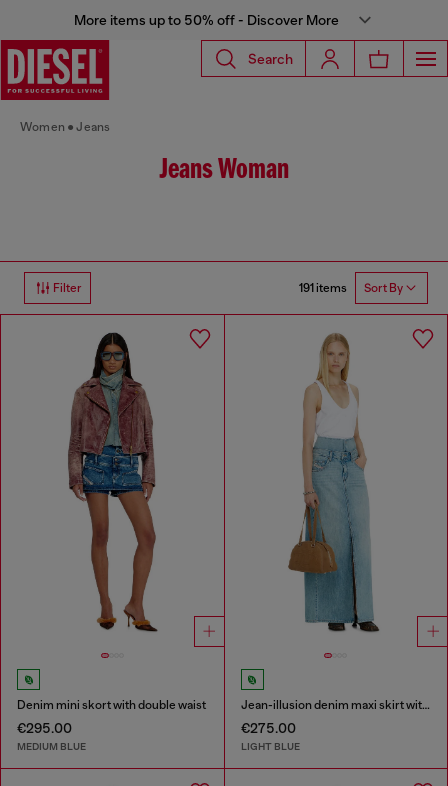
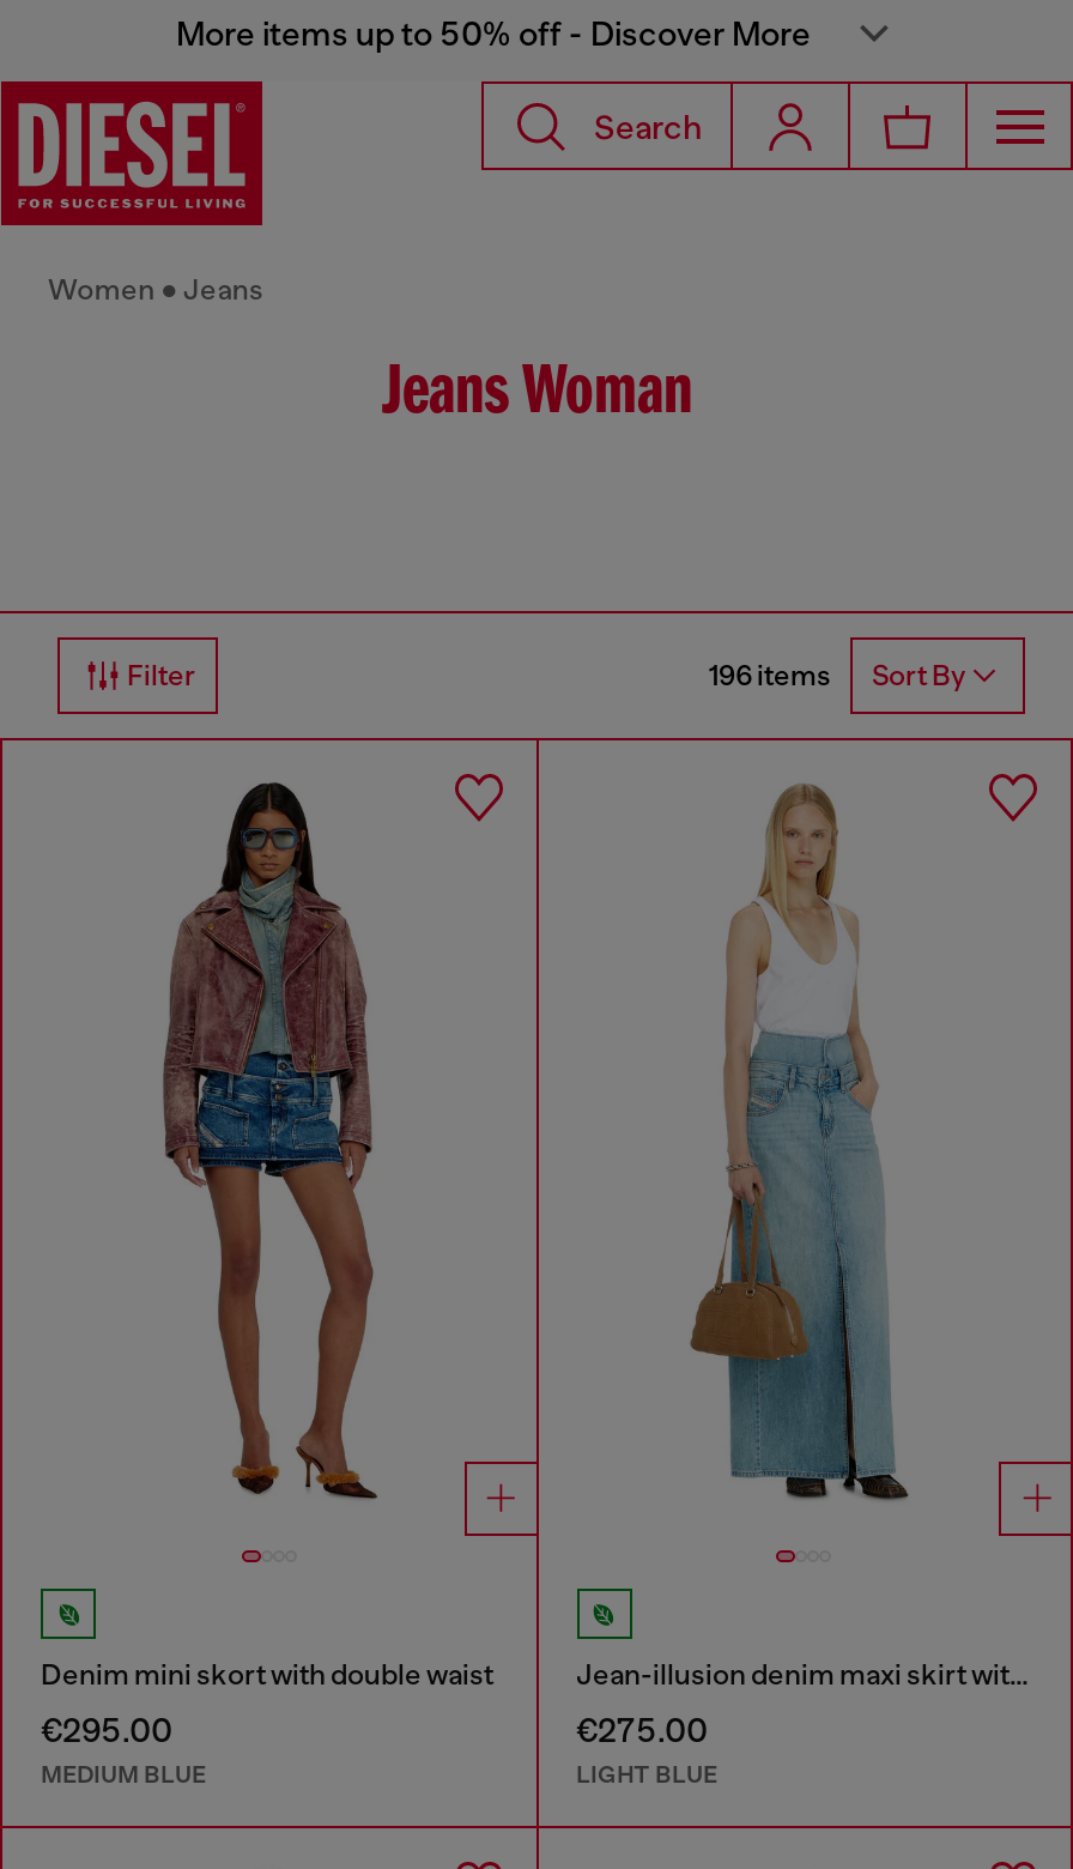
[299,281,403,295] 191 items Sort By -> [709,659,965,693] 196 items Sort By

